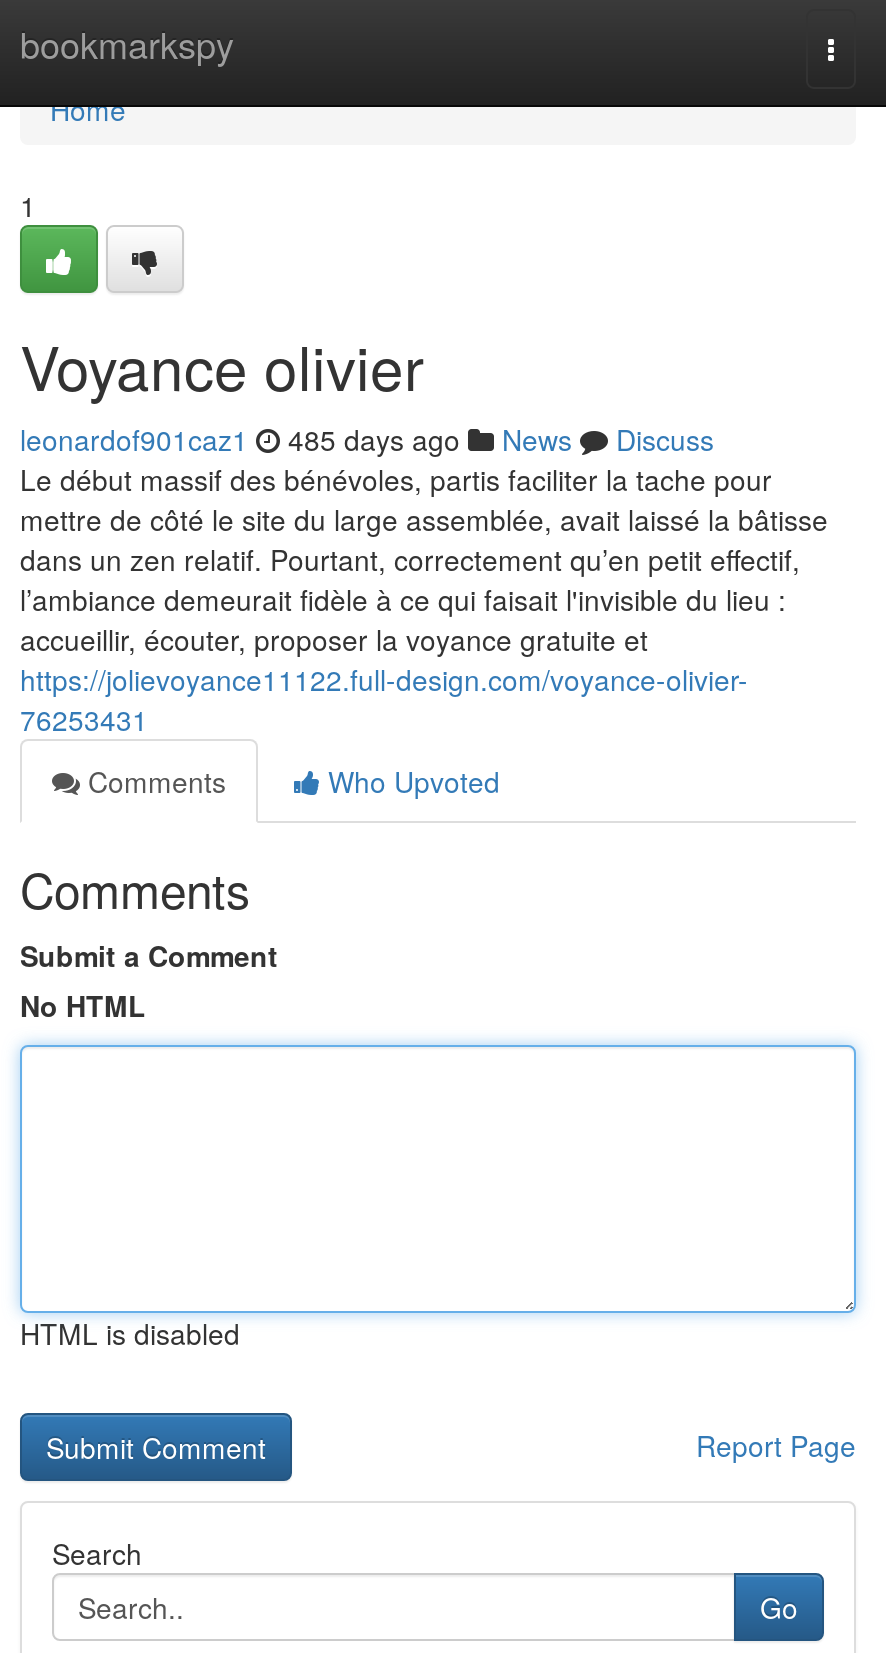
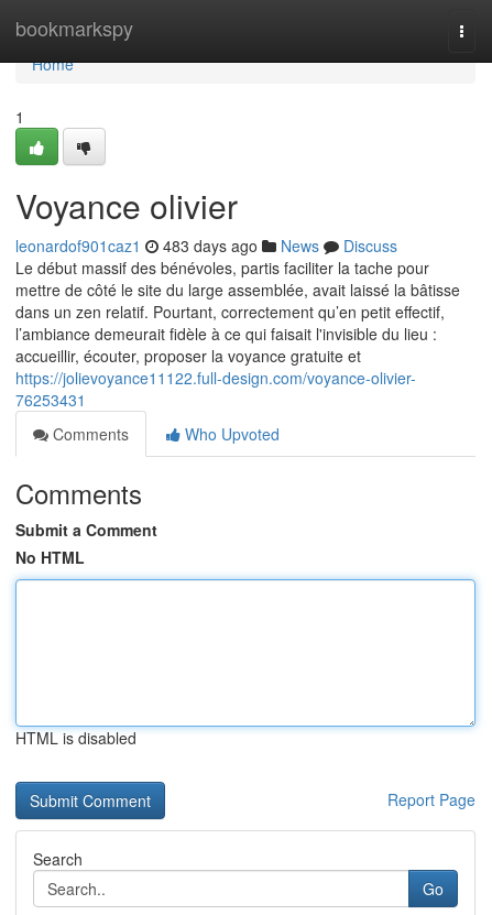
[20,419,714,459] leonardof901caz1 485 days ago News Discuss -> [15,235,397,257] leonardof901caz1 483 days ago News Discuss

